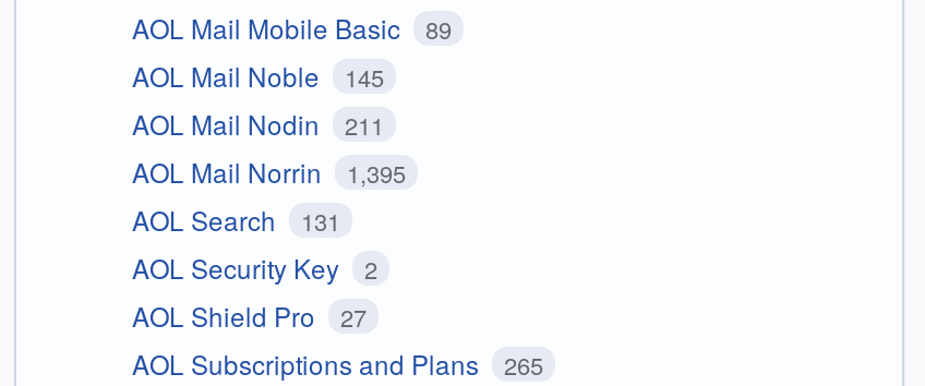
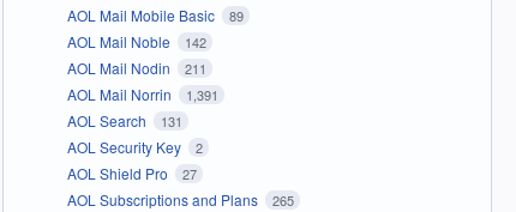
[132,56,384,93] AOL Mail Noble 145 -> [67,31,206,51] AOL Mail Noble 142
[132,152,406,189] AOL Mail Norrin 1,395 -> [67,83,218,104] AOL Mail Norrin 1,391

